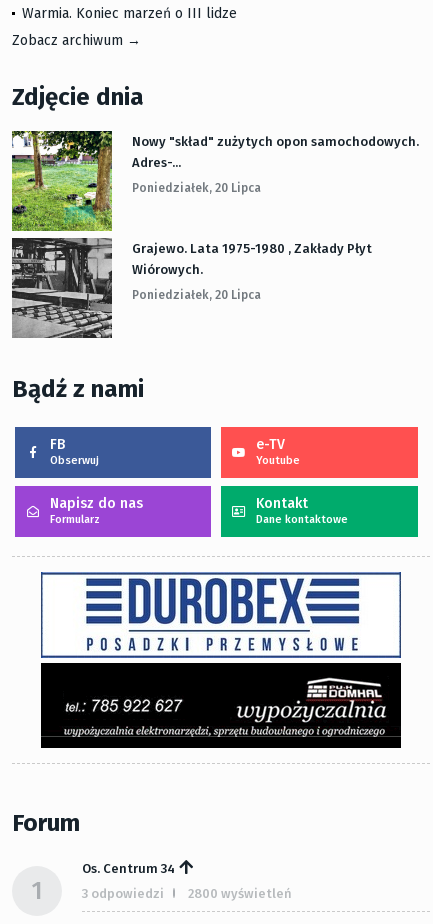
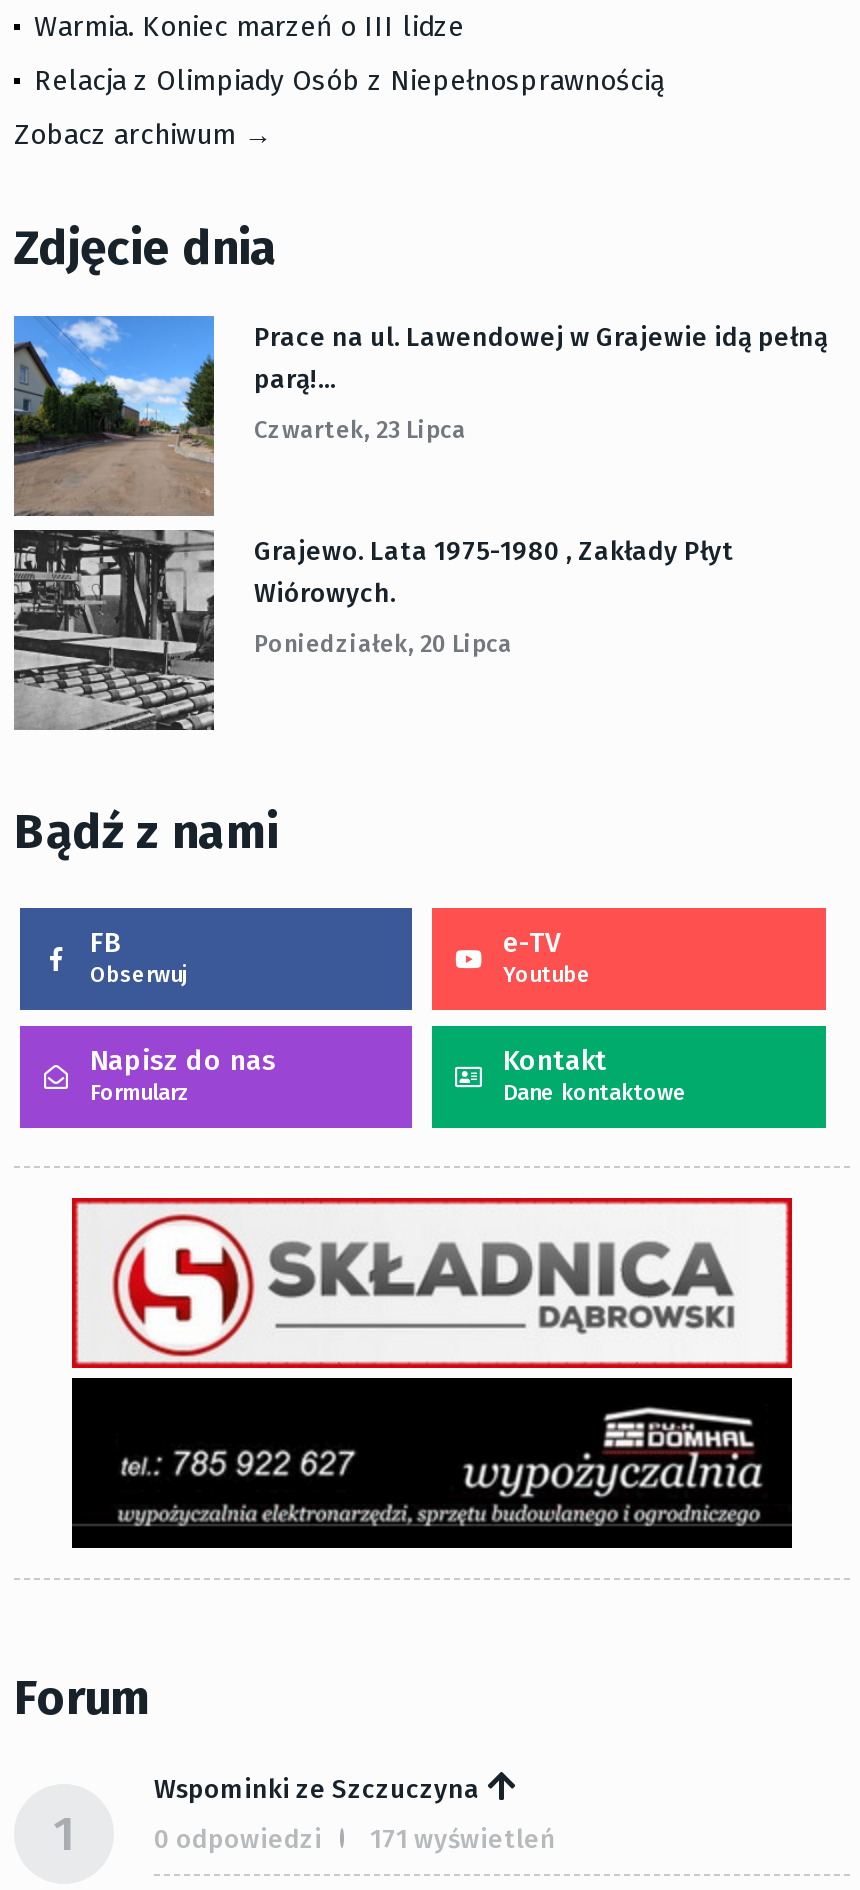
none -> [34,65,666,99] Relacja z Olimpiady Osób z Niepełnosprawnością
[11,130,419,231] [image] | Nowy "skład" zużytych opon samochodowych. | Adres-... -> [12,314,828,516] [image] | Prace na ul. Lawendowej w Grajewie idą pełną | parą!...
[132,181,261,195] Poniedziałek, 20 Lipca -> [254,417,466,445] Czwartek, 23 Lipca
[40,571,402,659] [image] -> [70,1196,794,1370] [image]
[82,861,175,876] Os. Centrum 34 -> [154,1775,480,1805] Wspominki ze Szczuczyna
[82,886,292,901] 3 odpowiedzi | 2800 wyświetleń -> [154,1825,556,1855] 0 odpowiedzi | 171 wyświetleń

